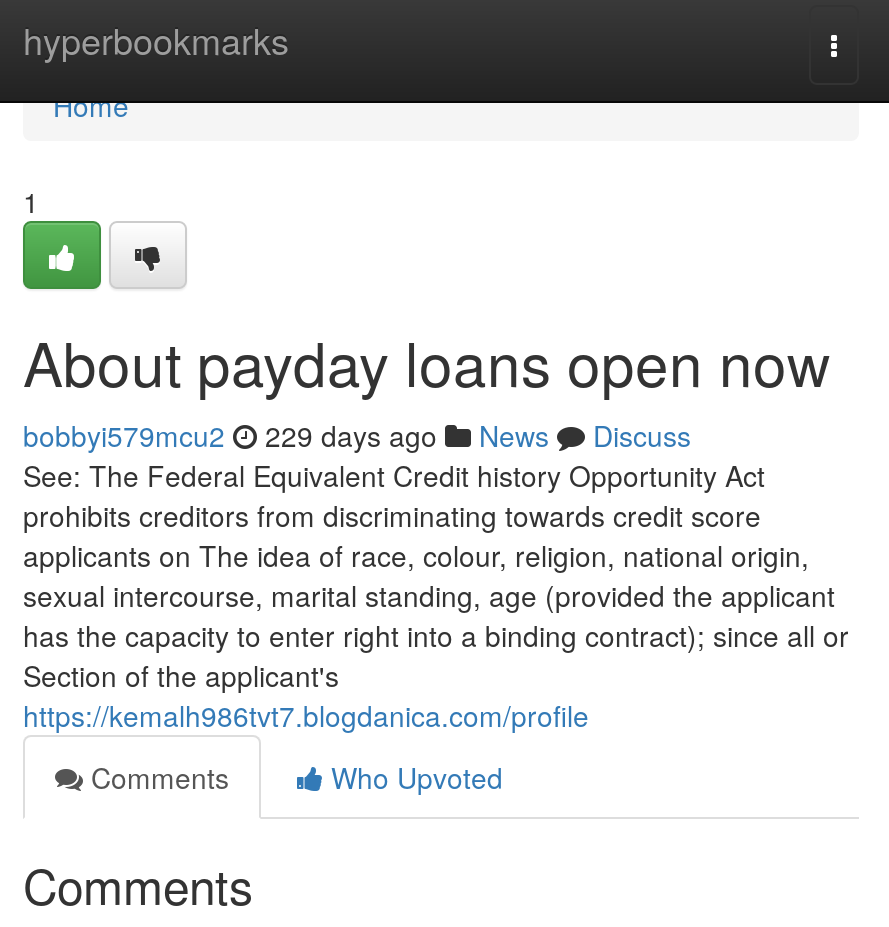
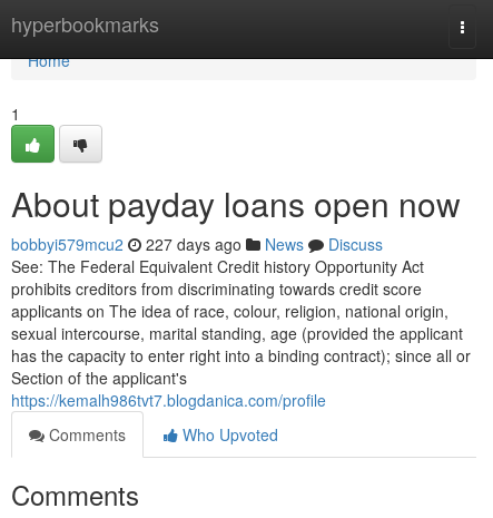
[23,415,691,455] bobbyi579mcu2 229 days ago News Discuss -> [11,233,383,255] bobbyi579mcu2 227 days ago News Discuss

